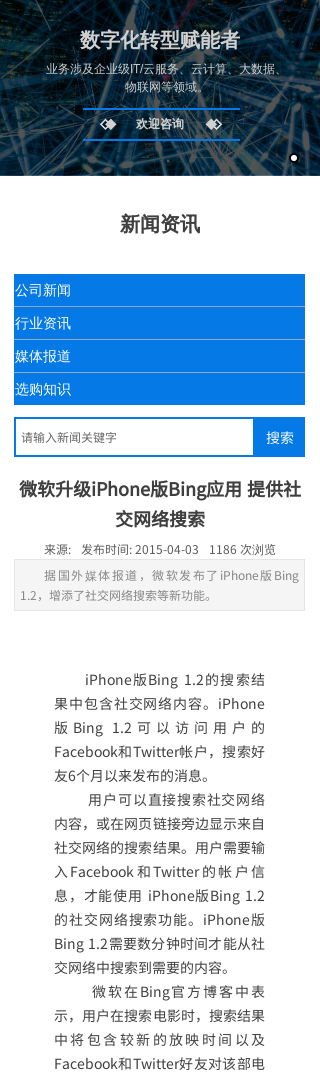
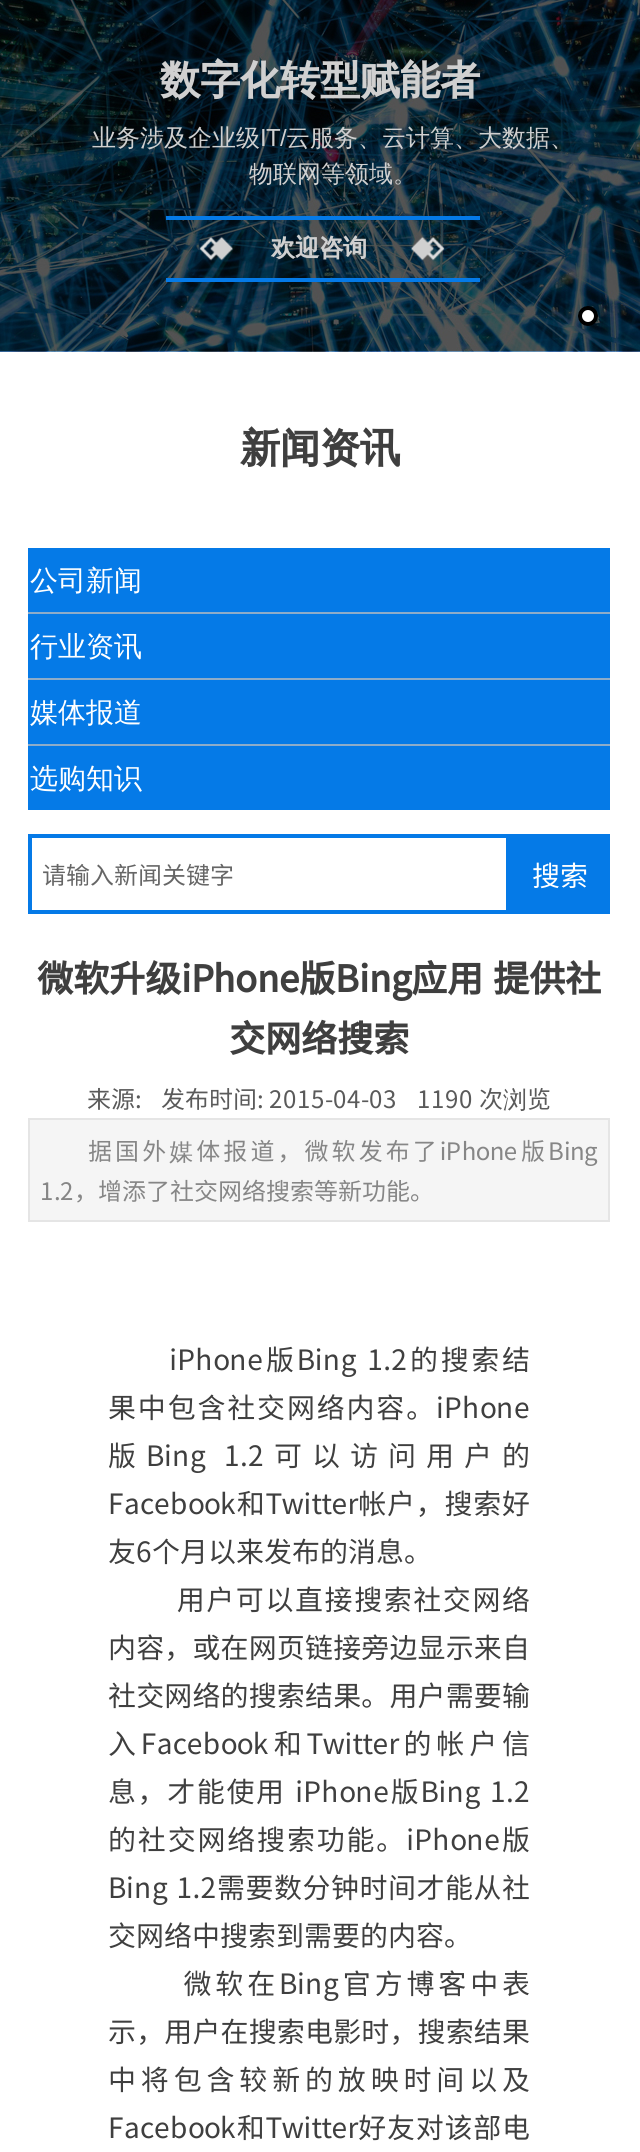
[43,540,275,557] 来源: 发布时间: 2015-04-03 1186次浏览 -> [87,1080,551,1114] 来源: 发布时间: 2015-04-03 1190次浏览

